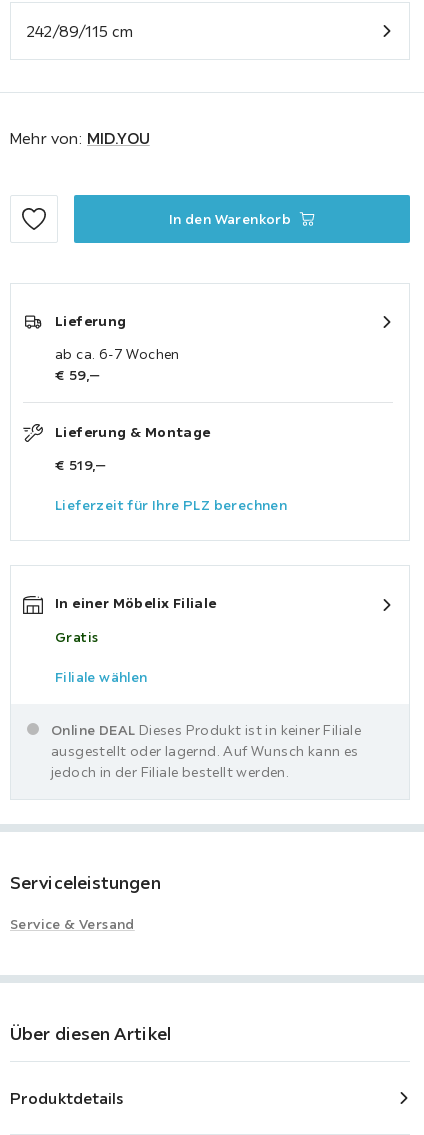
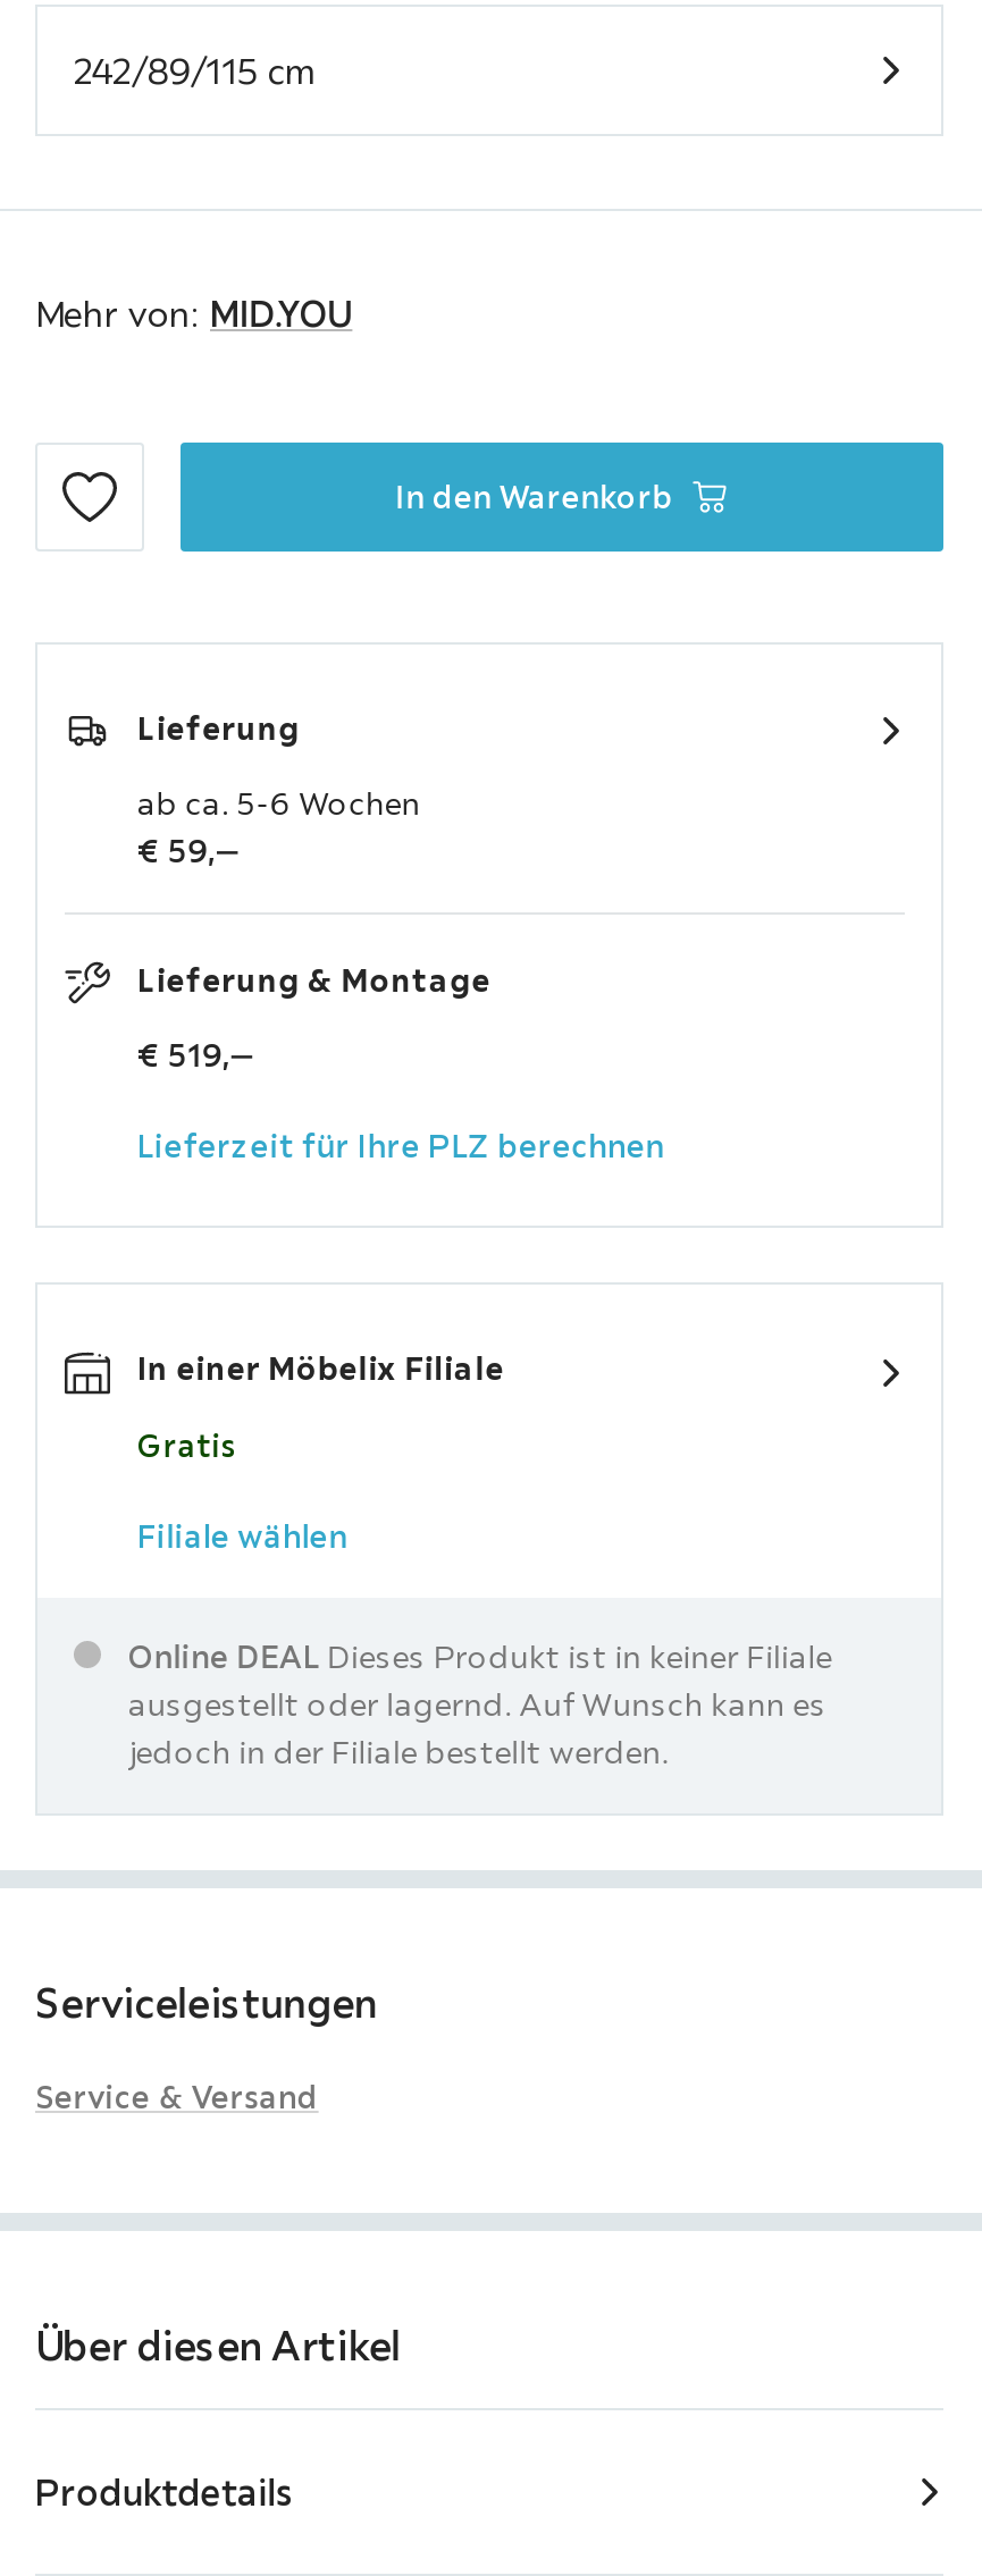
[55,345,181,363] ab ca. 6-7 Wochen -> [137,784,421,825] ab ca. 5-6 Wochen

